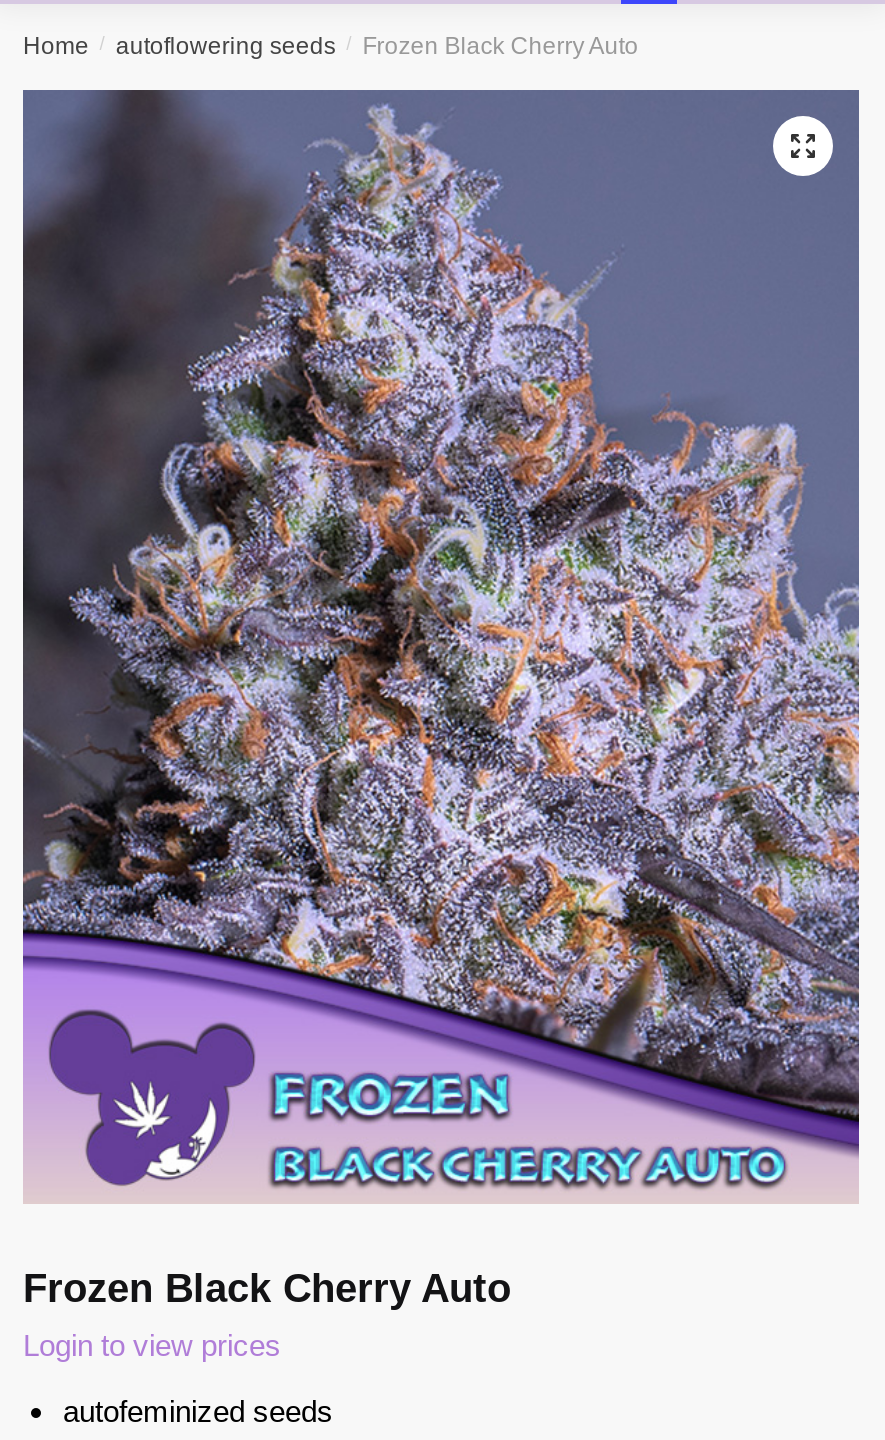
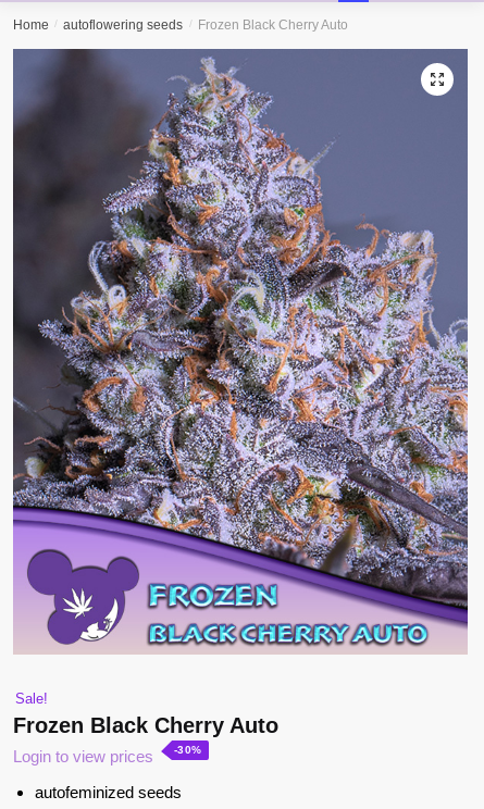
none -> [15,691,48,707] Sale!
none -> [174,744,202,756] -30%

